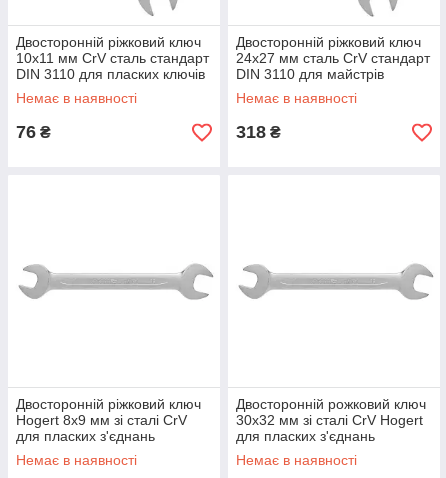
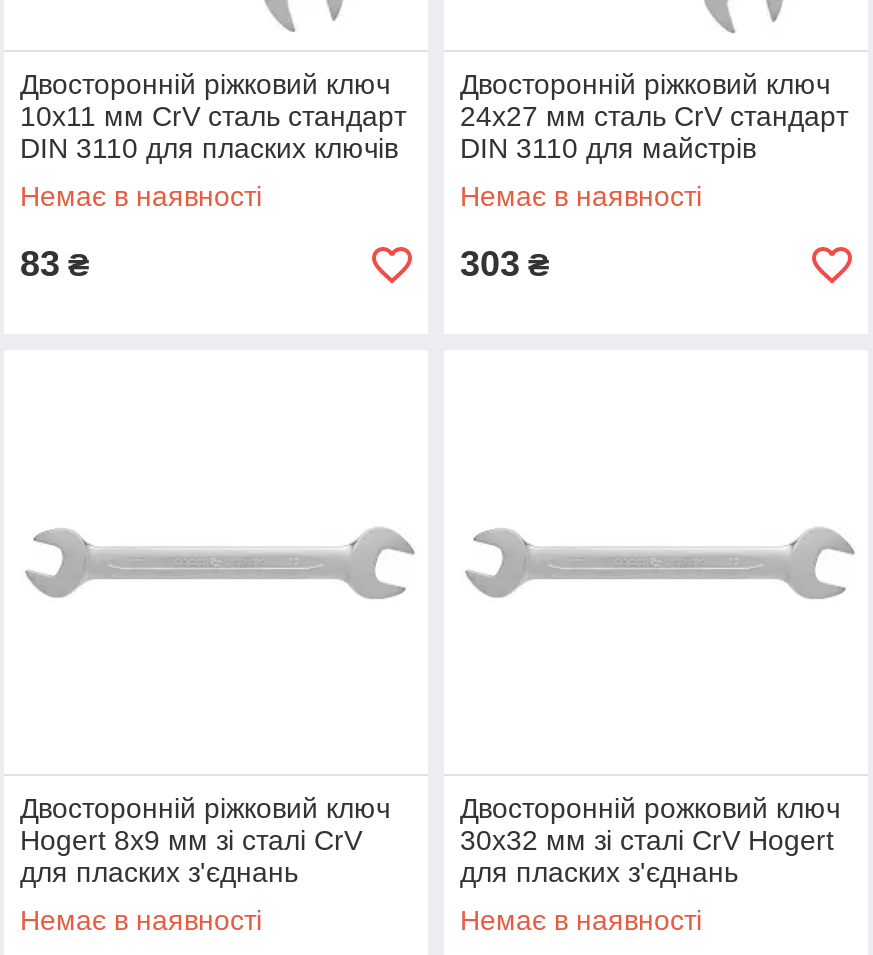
[16,122,51,142] 76 ₴ -> [20,244,90,284] 83 ₴
[236,122,281,142] 318 ₴ -> [460,244,550,284] 303 ₴

